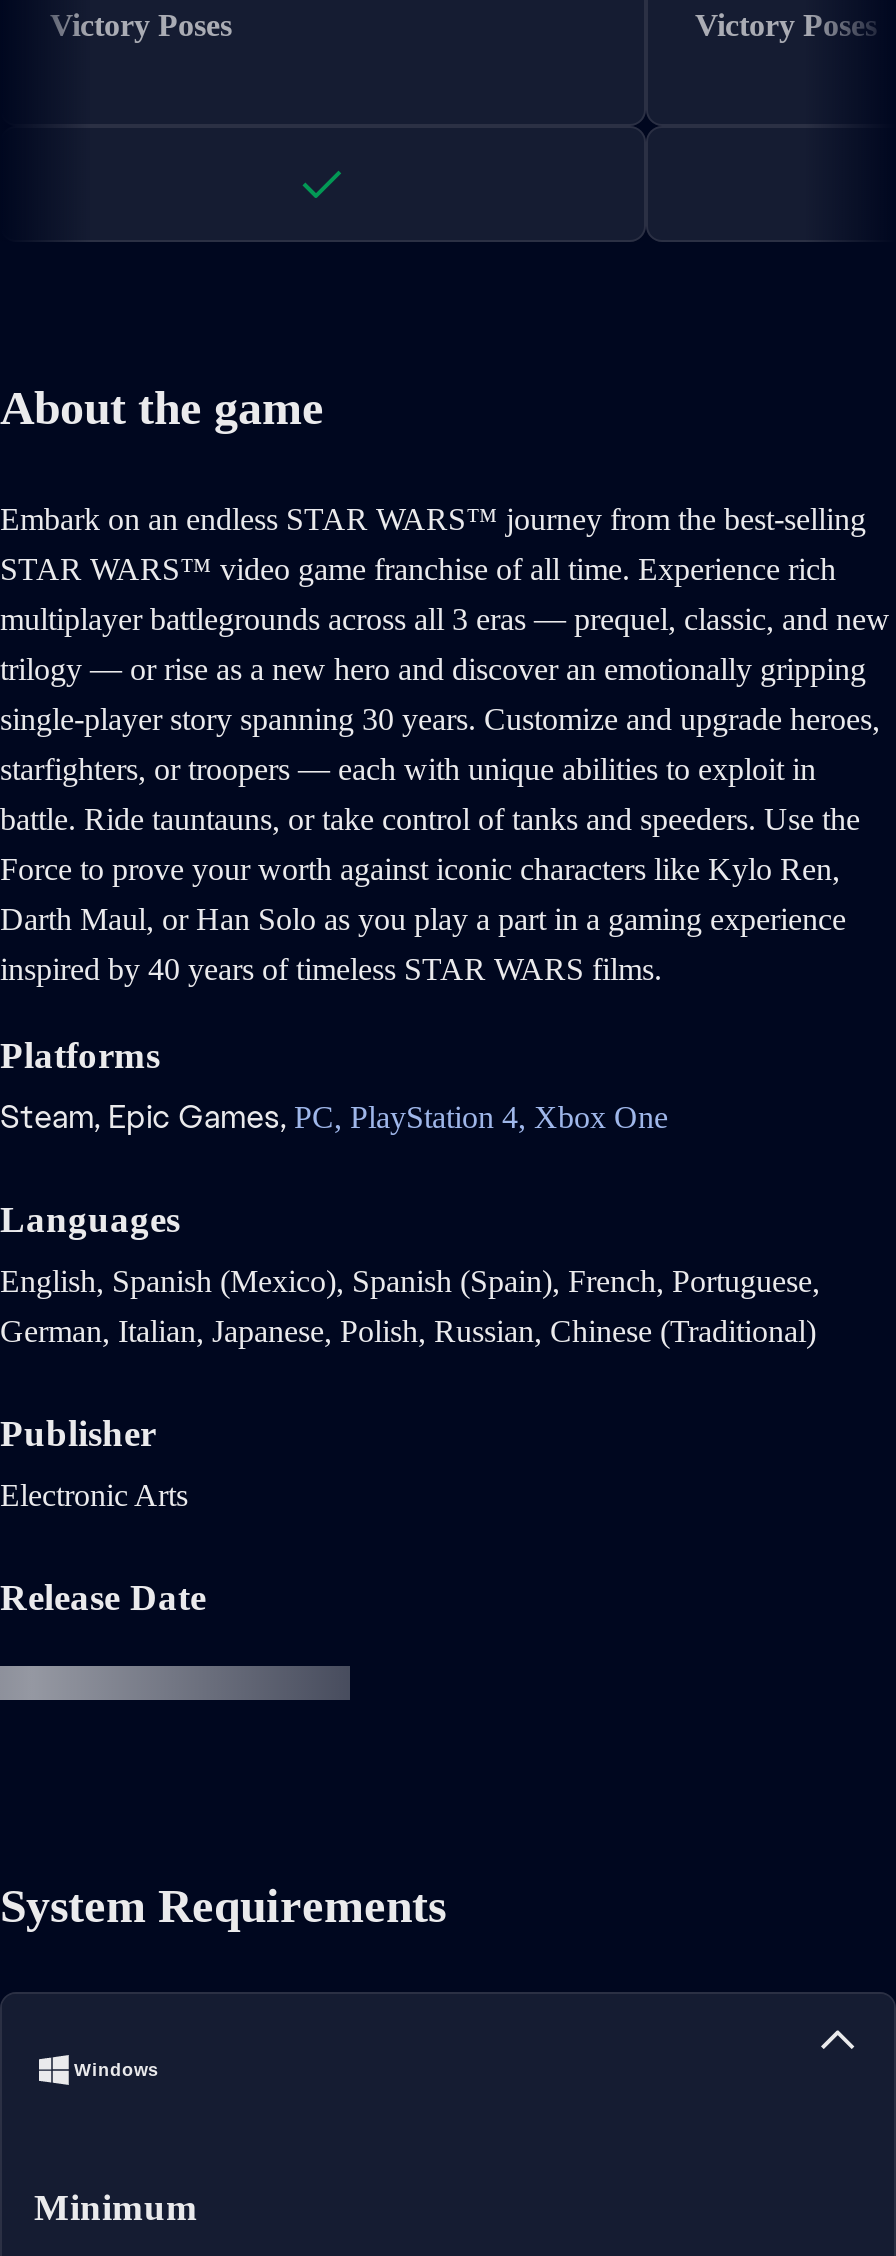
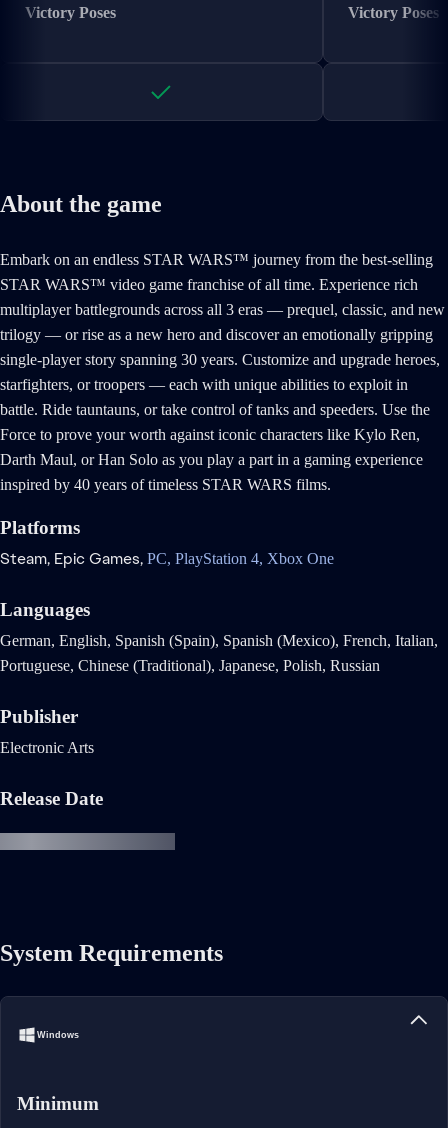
[0,1264,820,1298] English, Spanish (Mexico), Spanish (Spain), French, Portuguese, -> [0,632,438,649] German, English, Spanish (Spain), Spanish (Mexico), French, Italian,
[0,1314,816,1348] German, Italian, Japanese, Polish, Russian, Chinese (Traditional) -> [0,657,380,674] Portuguese, Chinese (Traditional), Japanese, Polish, Russian

